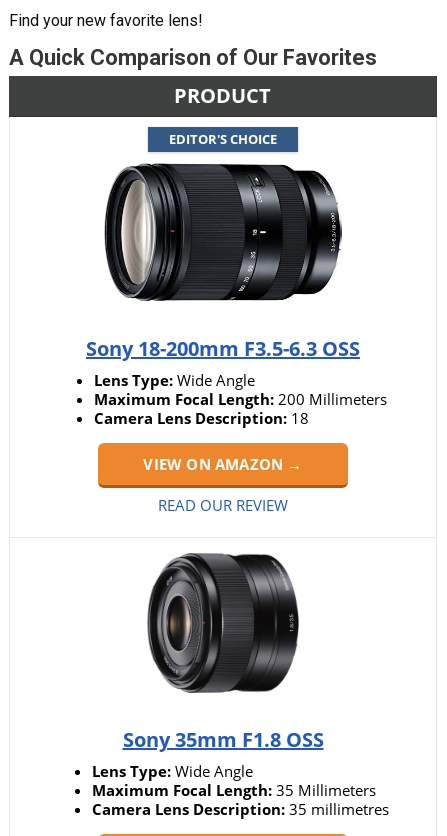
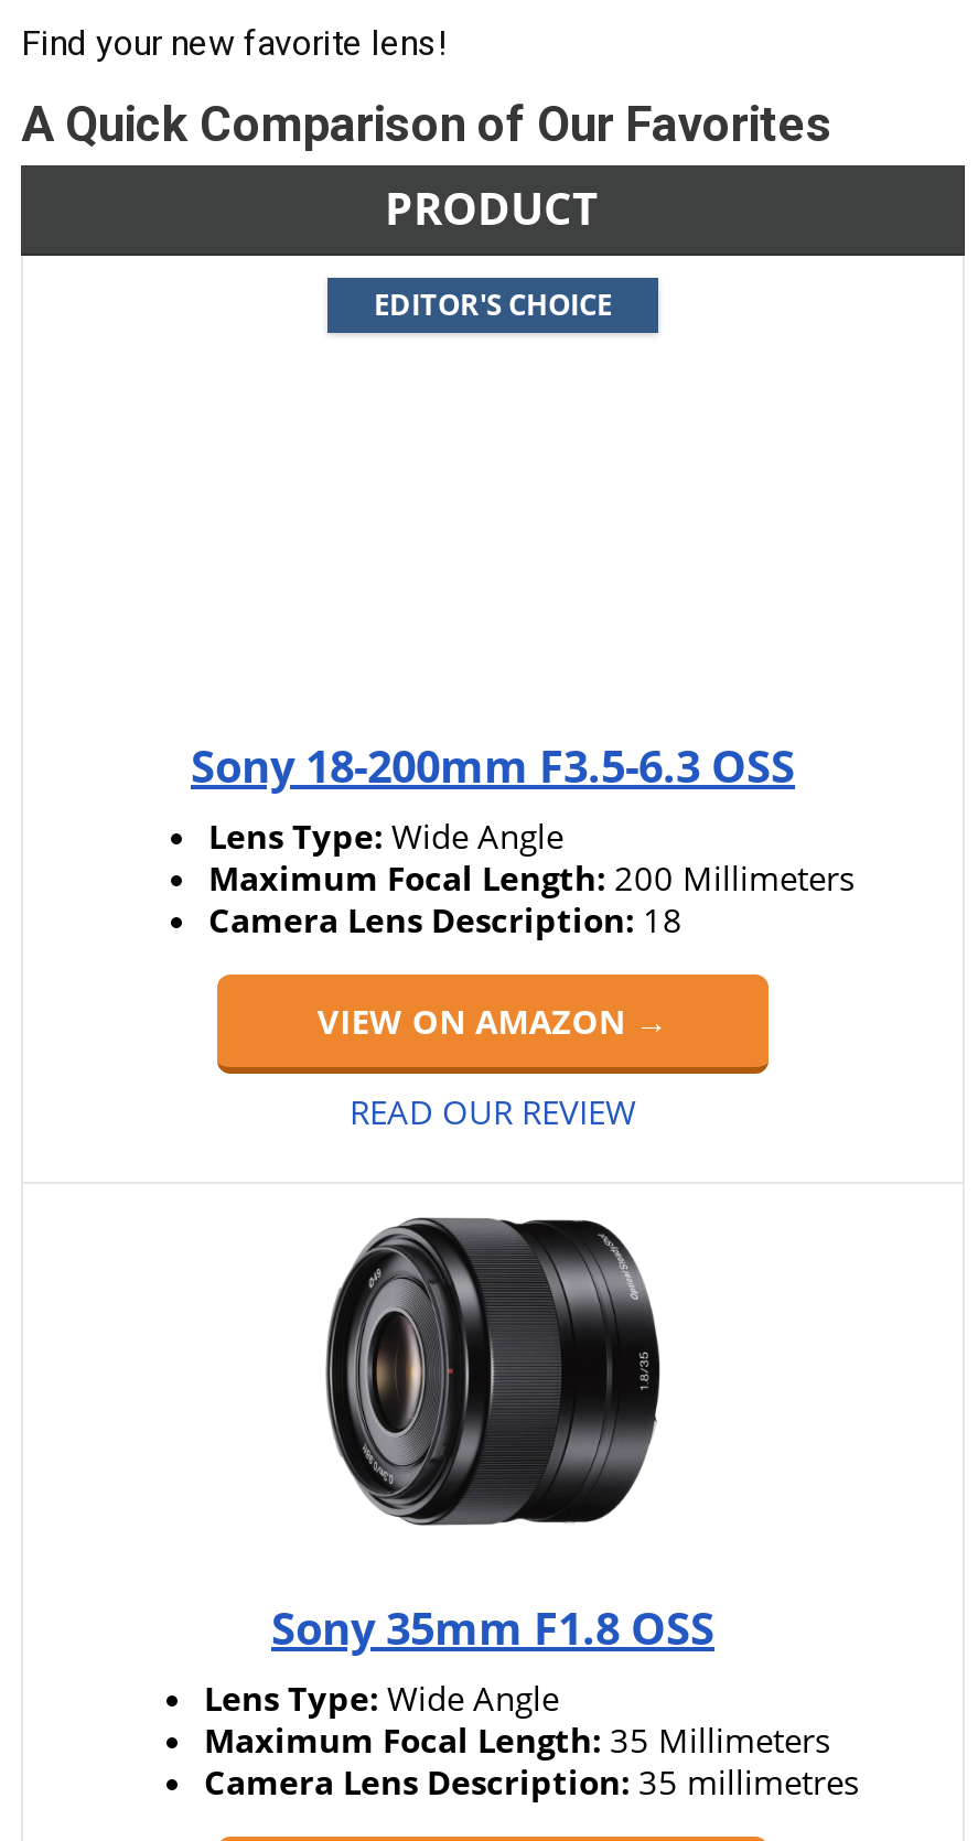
[103,162,343,302] [image] -> none

